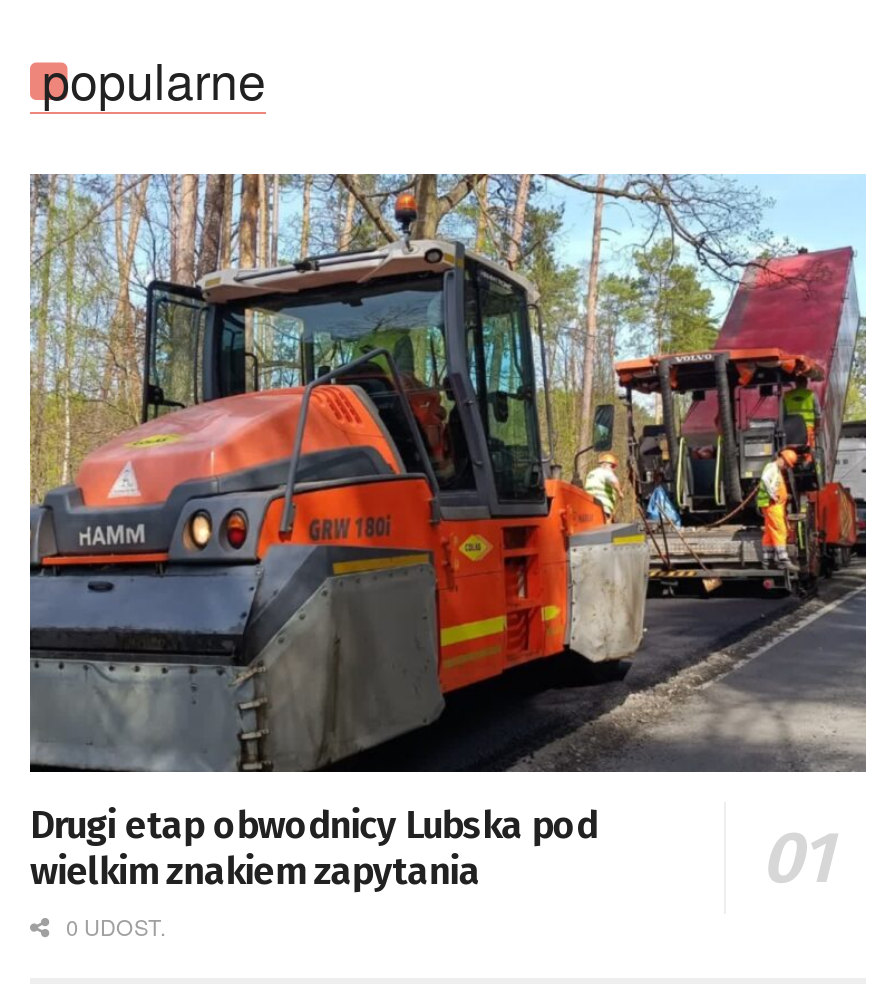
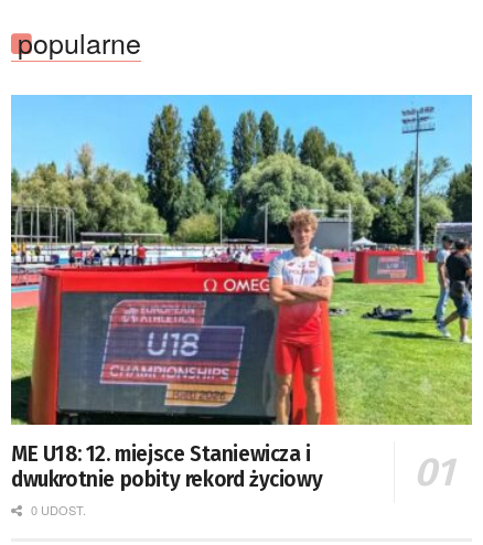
[28,172,868,894] [image] | Drugi etap obwodnicy Lubska pod | wielkim znakiem zapytania -> [10,94,473,492] [image] | ME U18: 12. miejsce Staniewicza i | dwukrotnie pobity rekord życiowy

